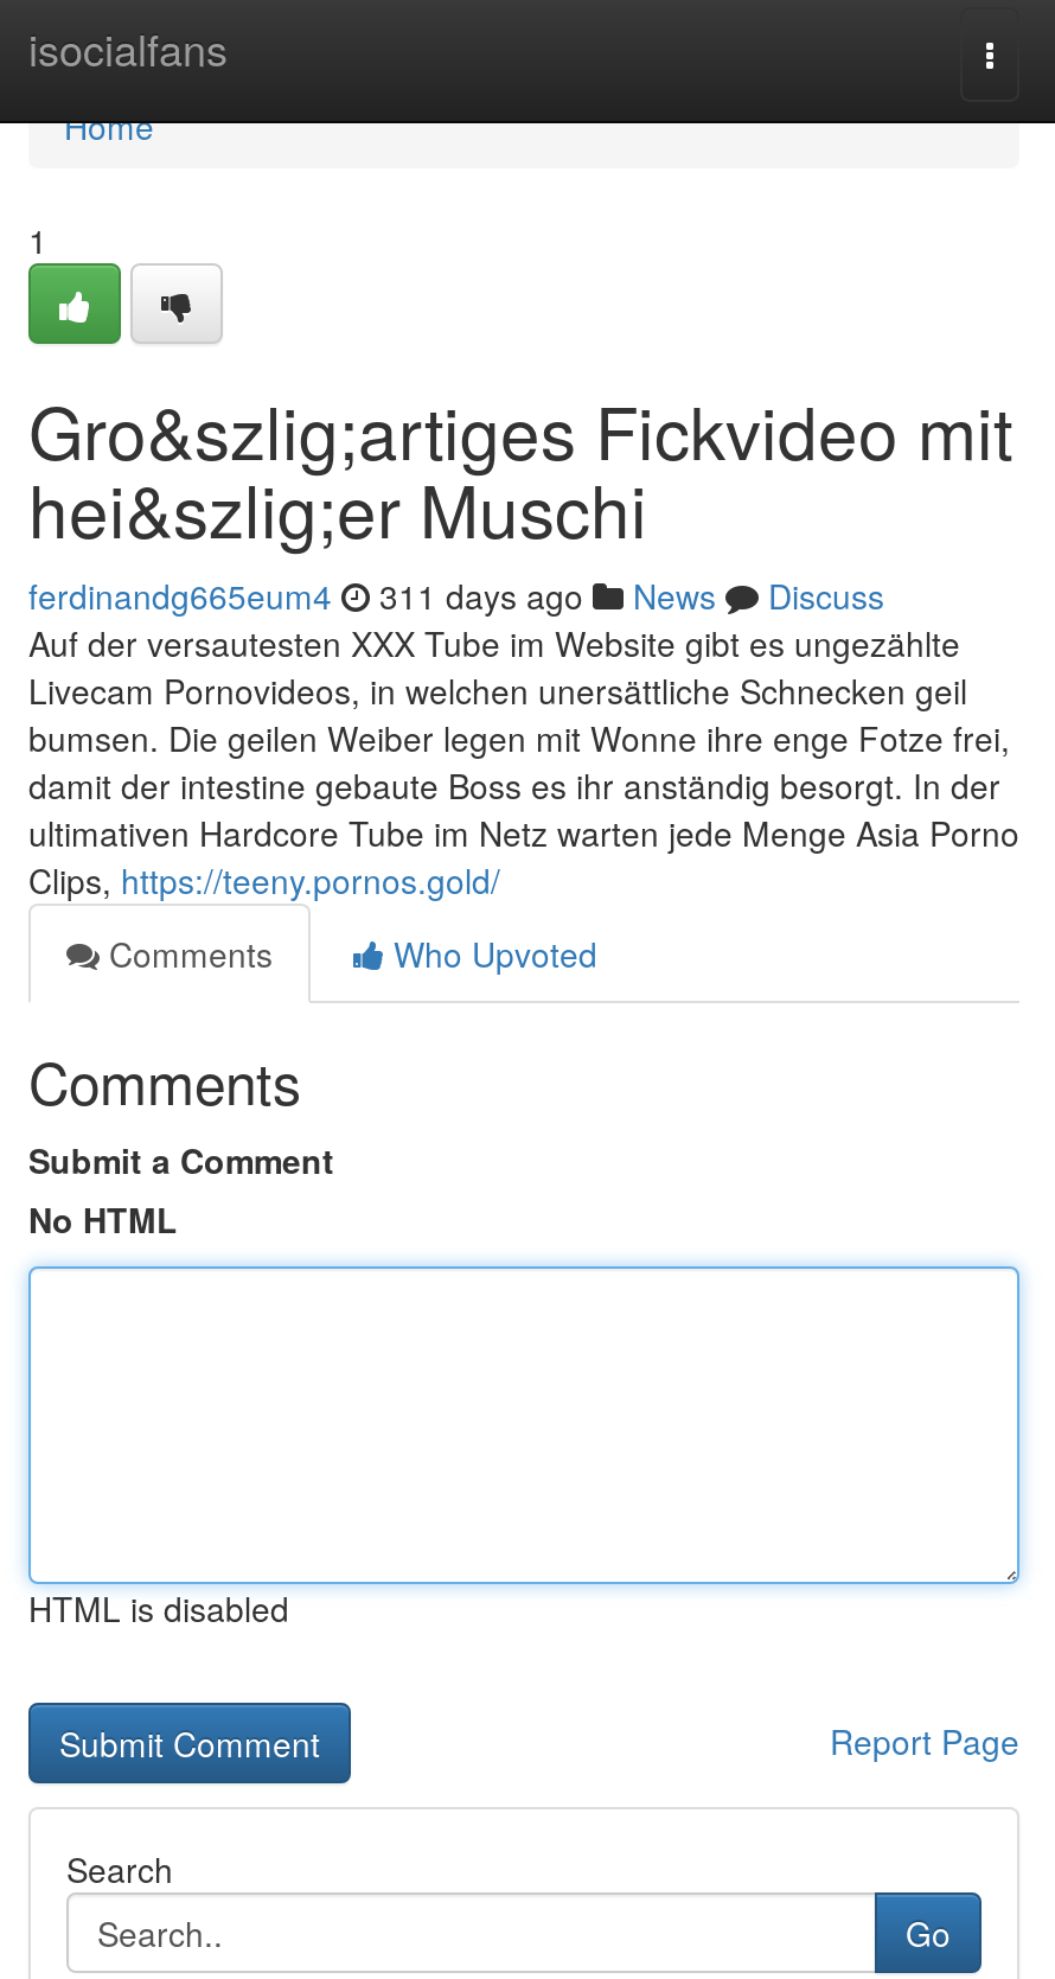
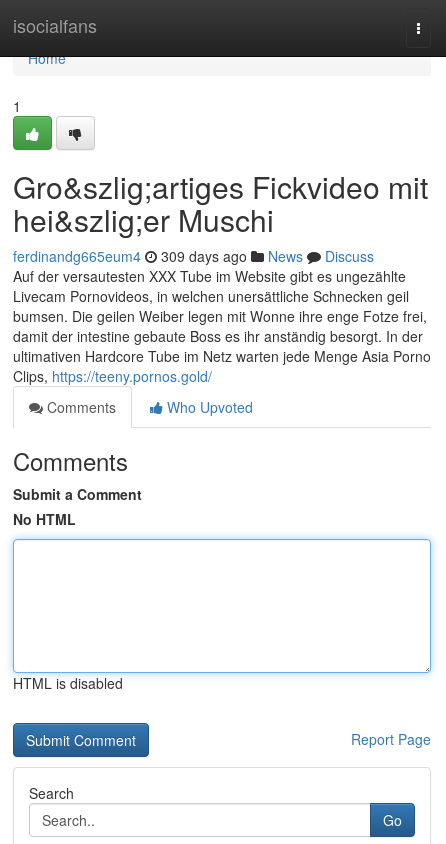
[28,572,884,619] ferdinandg665eum4 311 days ago News Discuss -> [13,246,374,266] ferdinandg665eum4 309 days ago News Discuss

